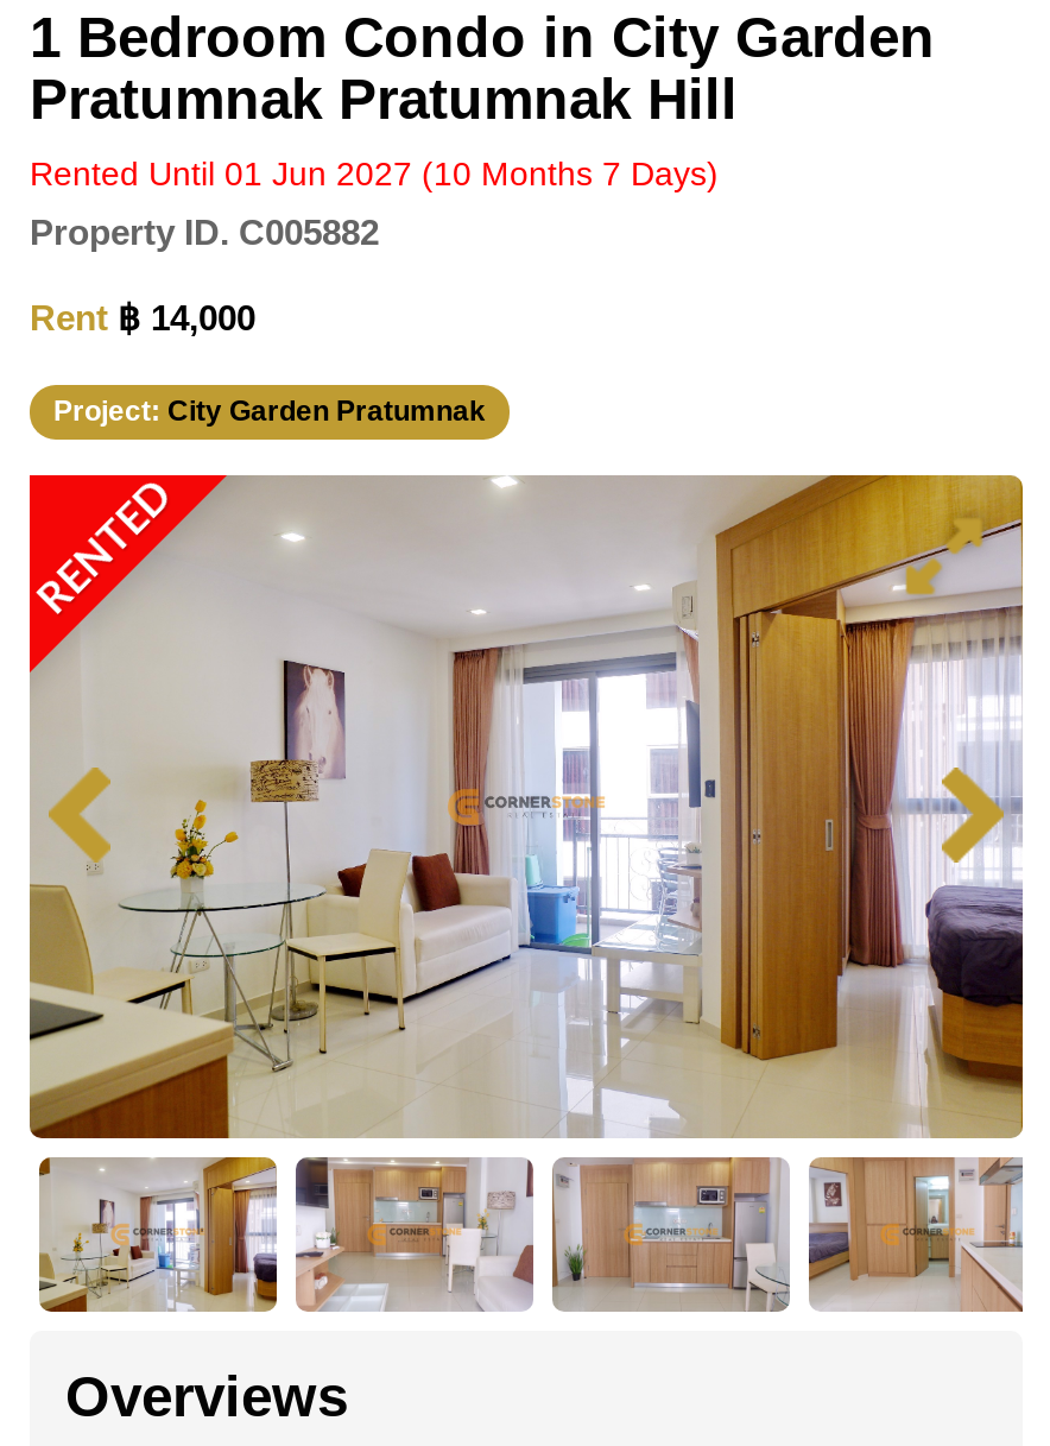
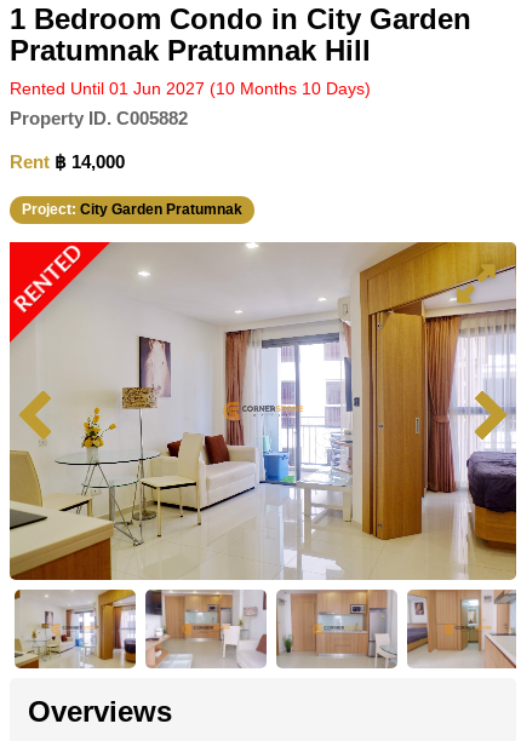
[30,154,719,192] Rented Until 01 Jun 2027 (10 Months 7 Days) -> [10,79,371,98] Rented Until 01 Jun 2027 (10 Months 10 Days)

